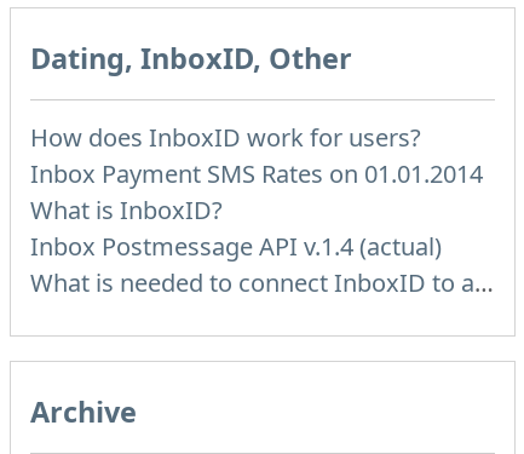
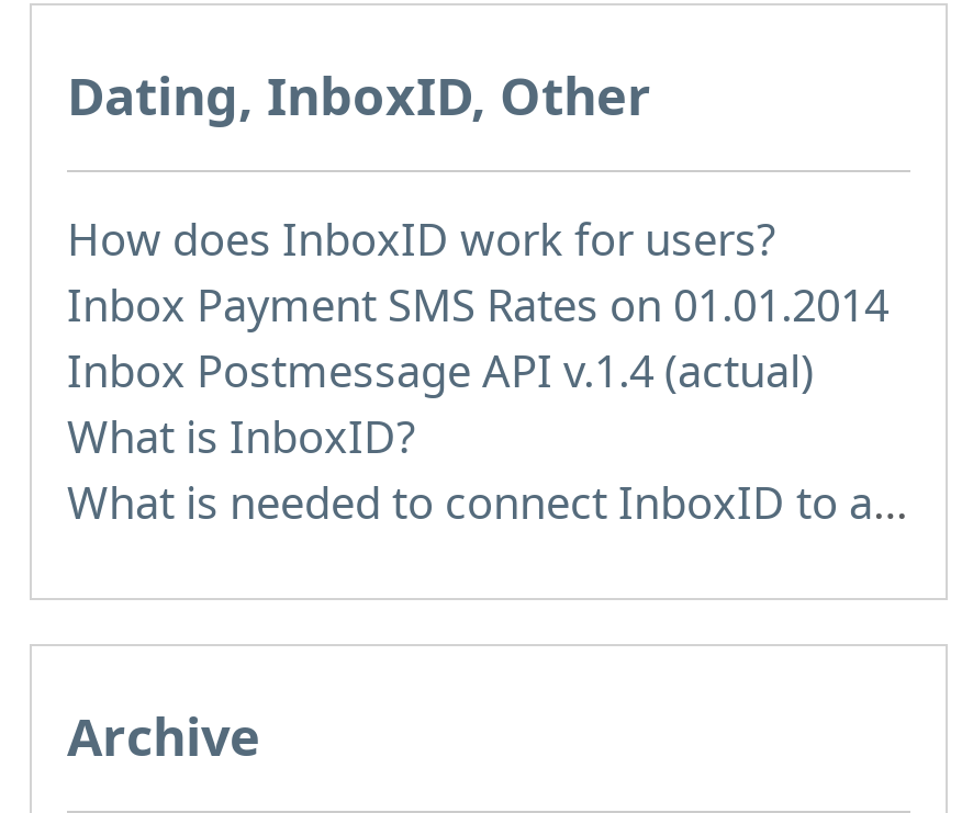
moved [30,193,223,226] -> [67,407,416,466]: What is InboxID?
moved [30,230,442,262] -> [67,341,814,400]: Inbox Postmessage API v.1.4 (actual)

